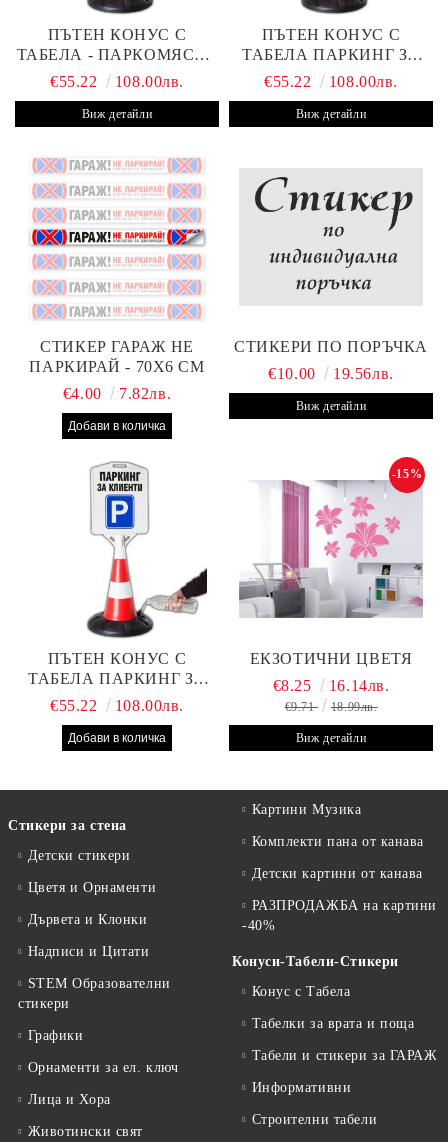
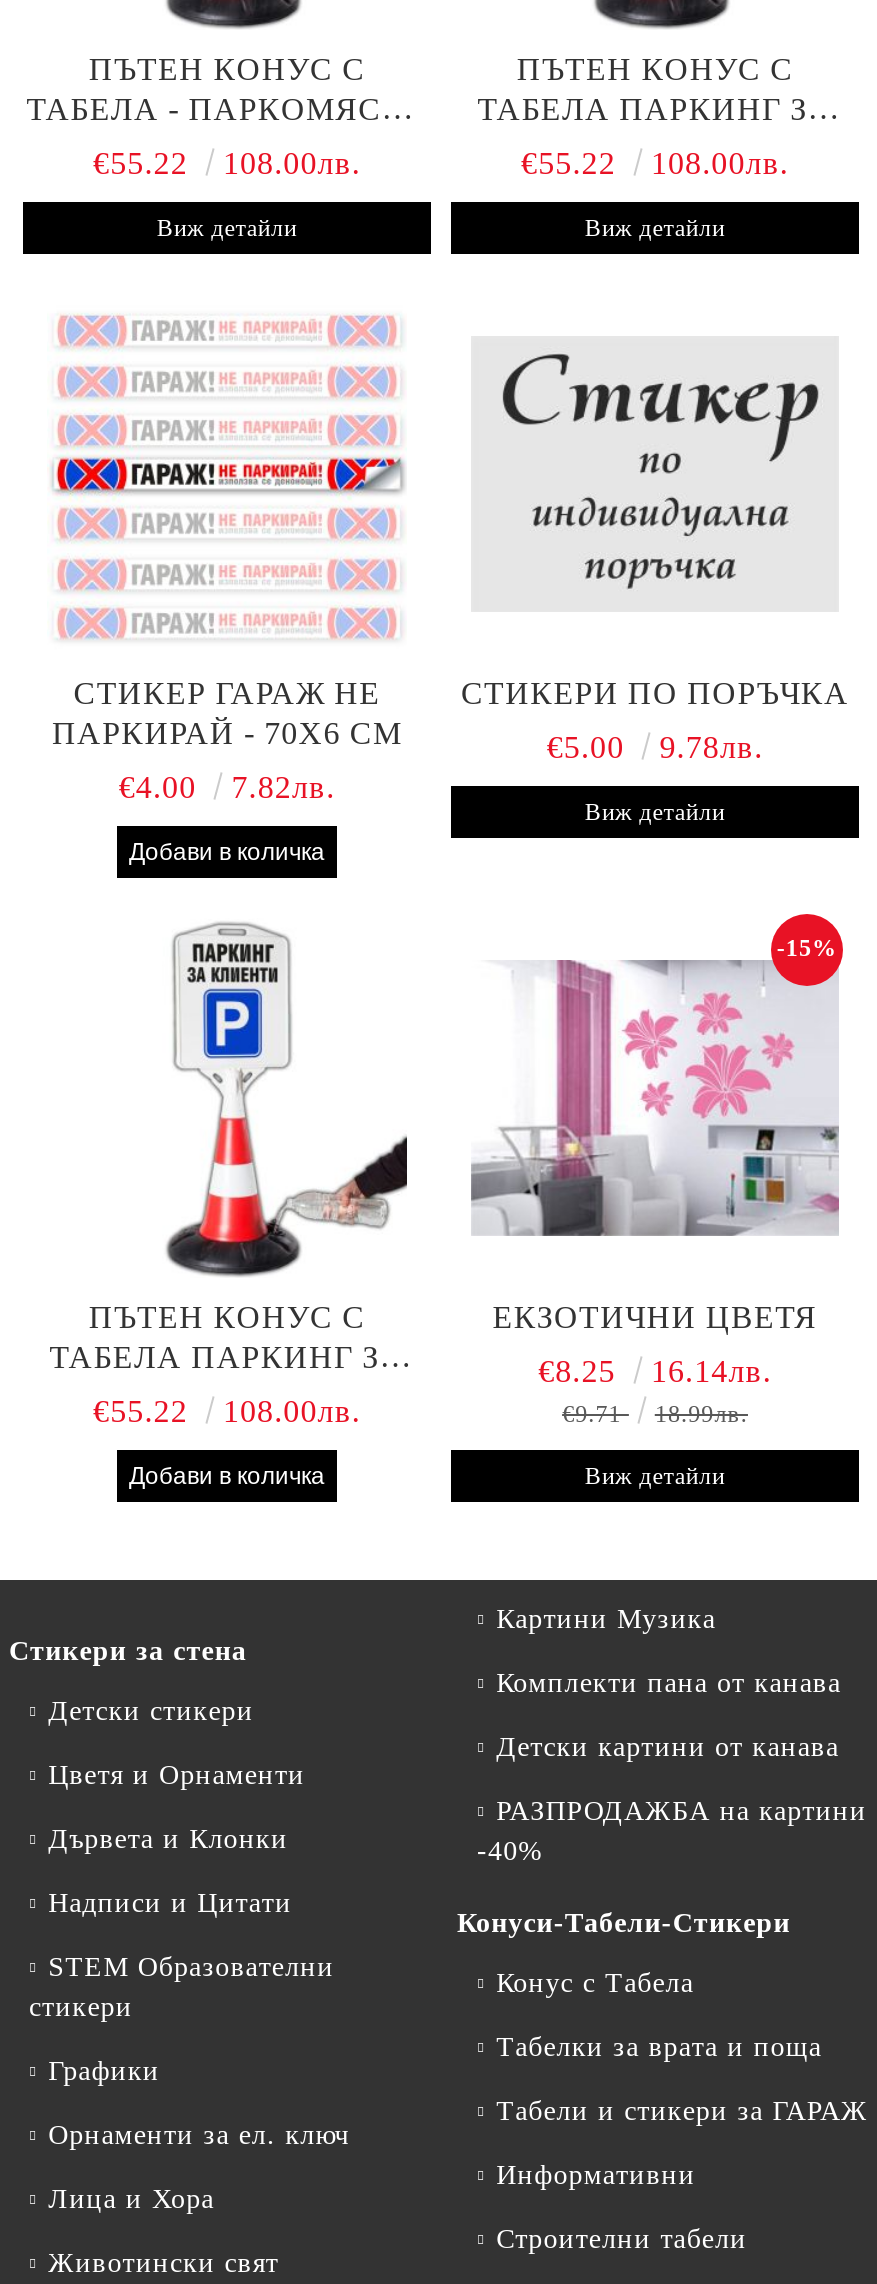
[268,365,394,382] €10.00 | 19.56лв. -> [547,729,763,763] €5.00 | 9.78лв.

